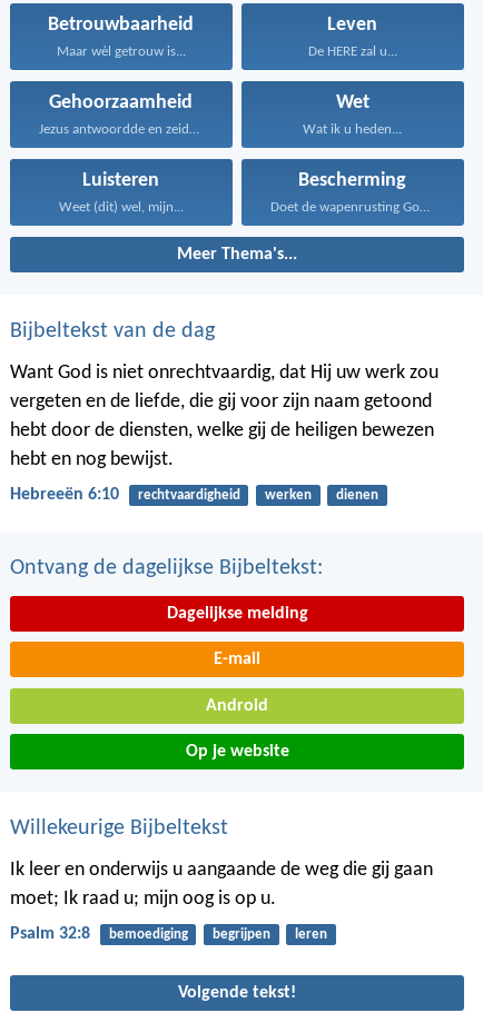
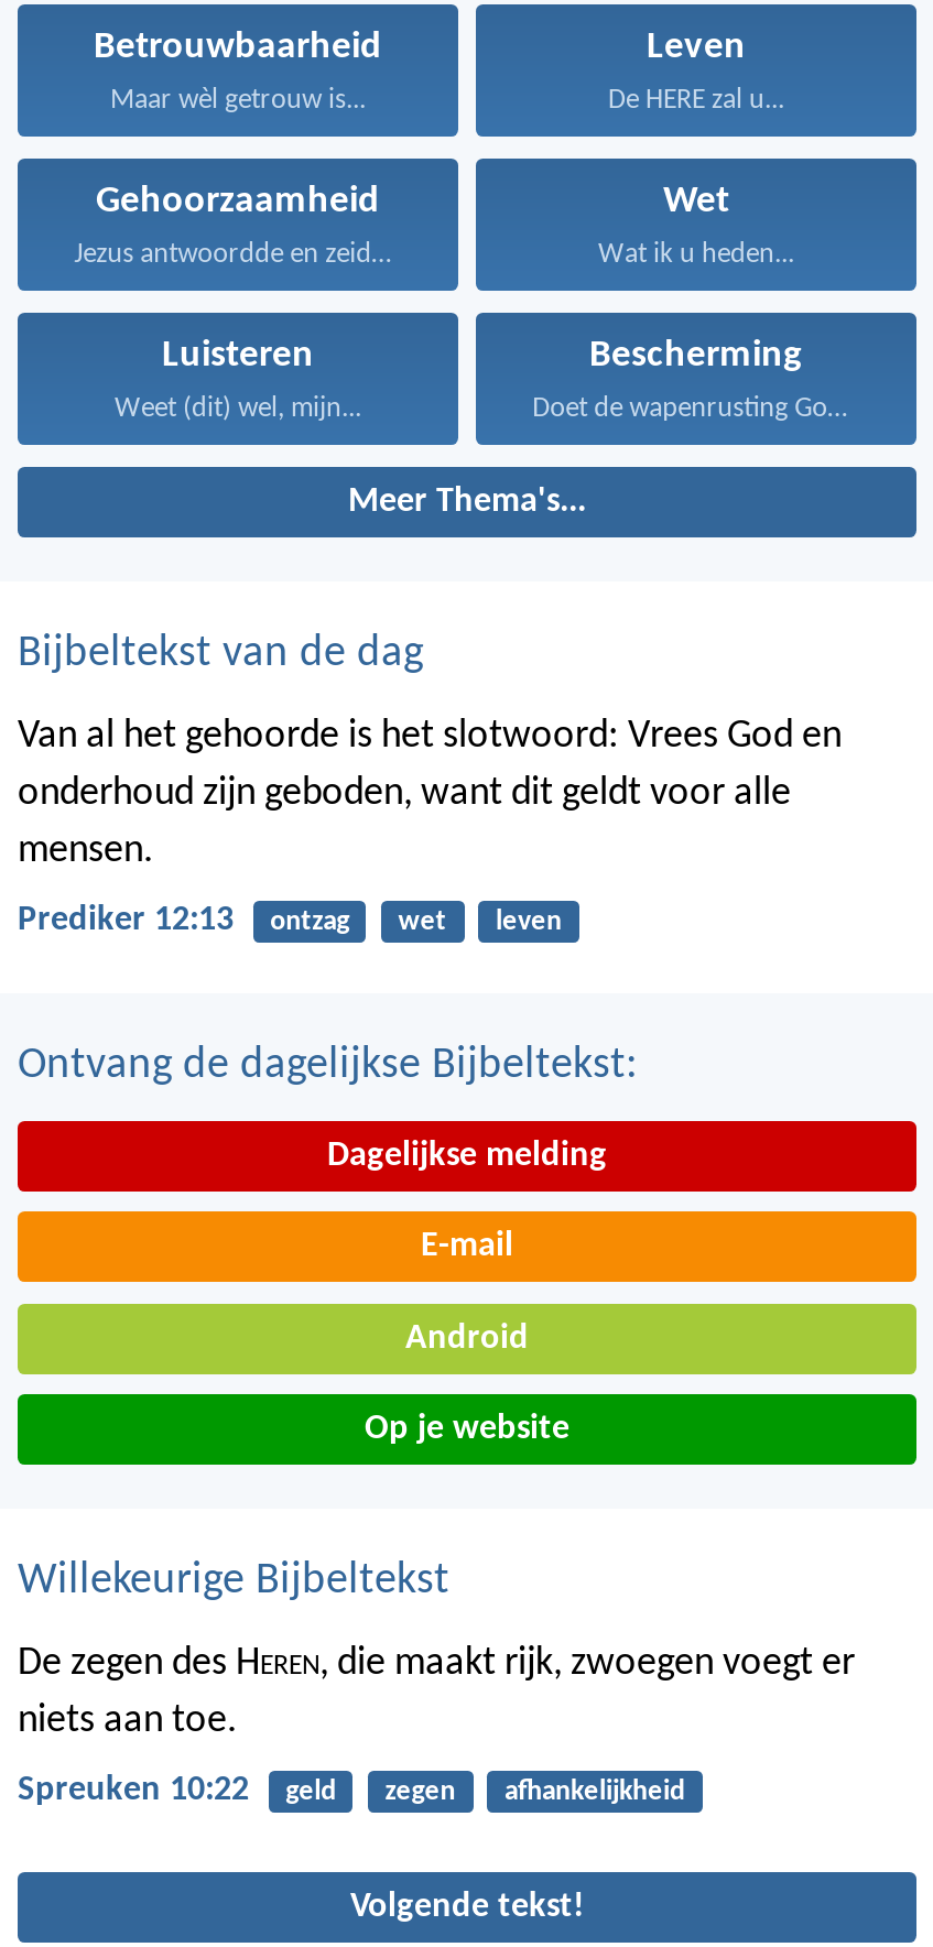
[10,363,438,471] Want God is niet onrechtvaardig, dat Hij uw werk zou | vergeten en de liefde, die gij voor zijn naam getoond | hebt door de diensten, welke gij de heiligen bewezen | hebt en nog bewijst. -> [18,716,842,873] Van al het gehoorde is het slotwoord: Vrees God en | onderhoud zijn geboden, want dit geldt voor alle | mensen.
[10,486,378,504] Hebreeën 6:10 | rechtvaardigheid | werken | dienen -> [18,904,562,939] Prediker 12:13 | ontzag | wet | leven
[10,860,433,910] Ik leer en onderwijs u aangaande de weg die gij gaan | moet; Ik raad u; mijn oog is op u. -> [18,1644,855,1743] De zegen des Heren, die maakt rijk, zwoegen voegt er | niets aan toe.
[10,926,327,944] Psalm 32:8 | bemoediging | begrijpen | leren -> [18,1774,685,1809] Spreuken 10:22 | geld | zegen | afhankelijkheid

